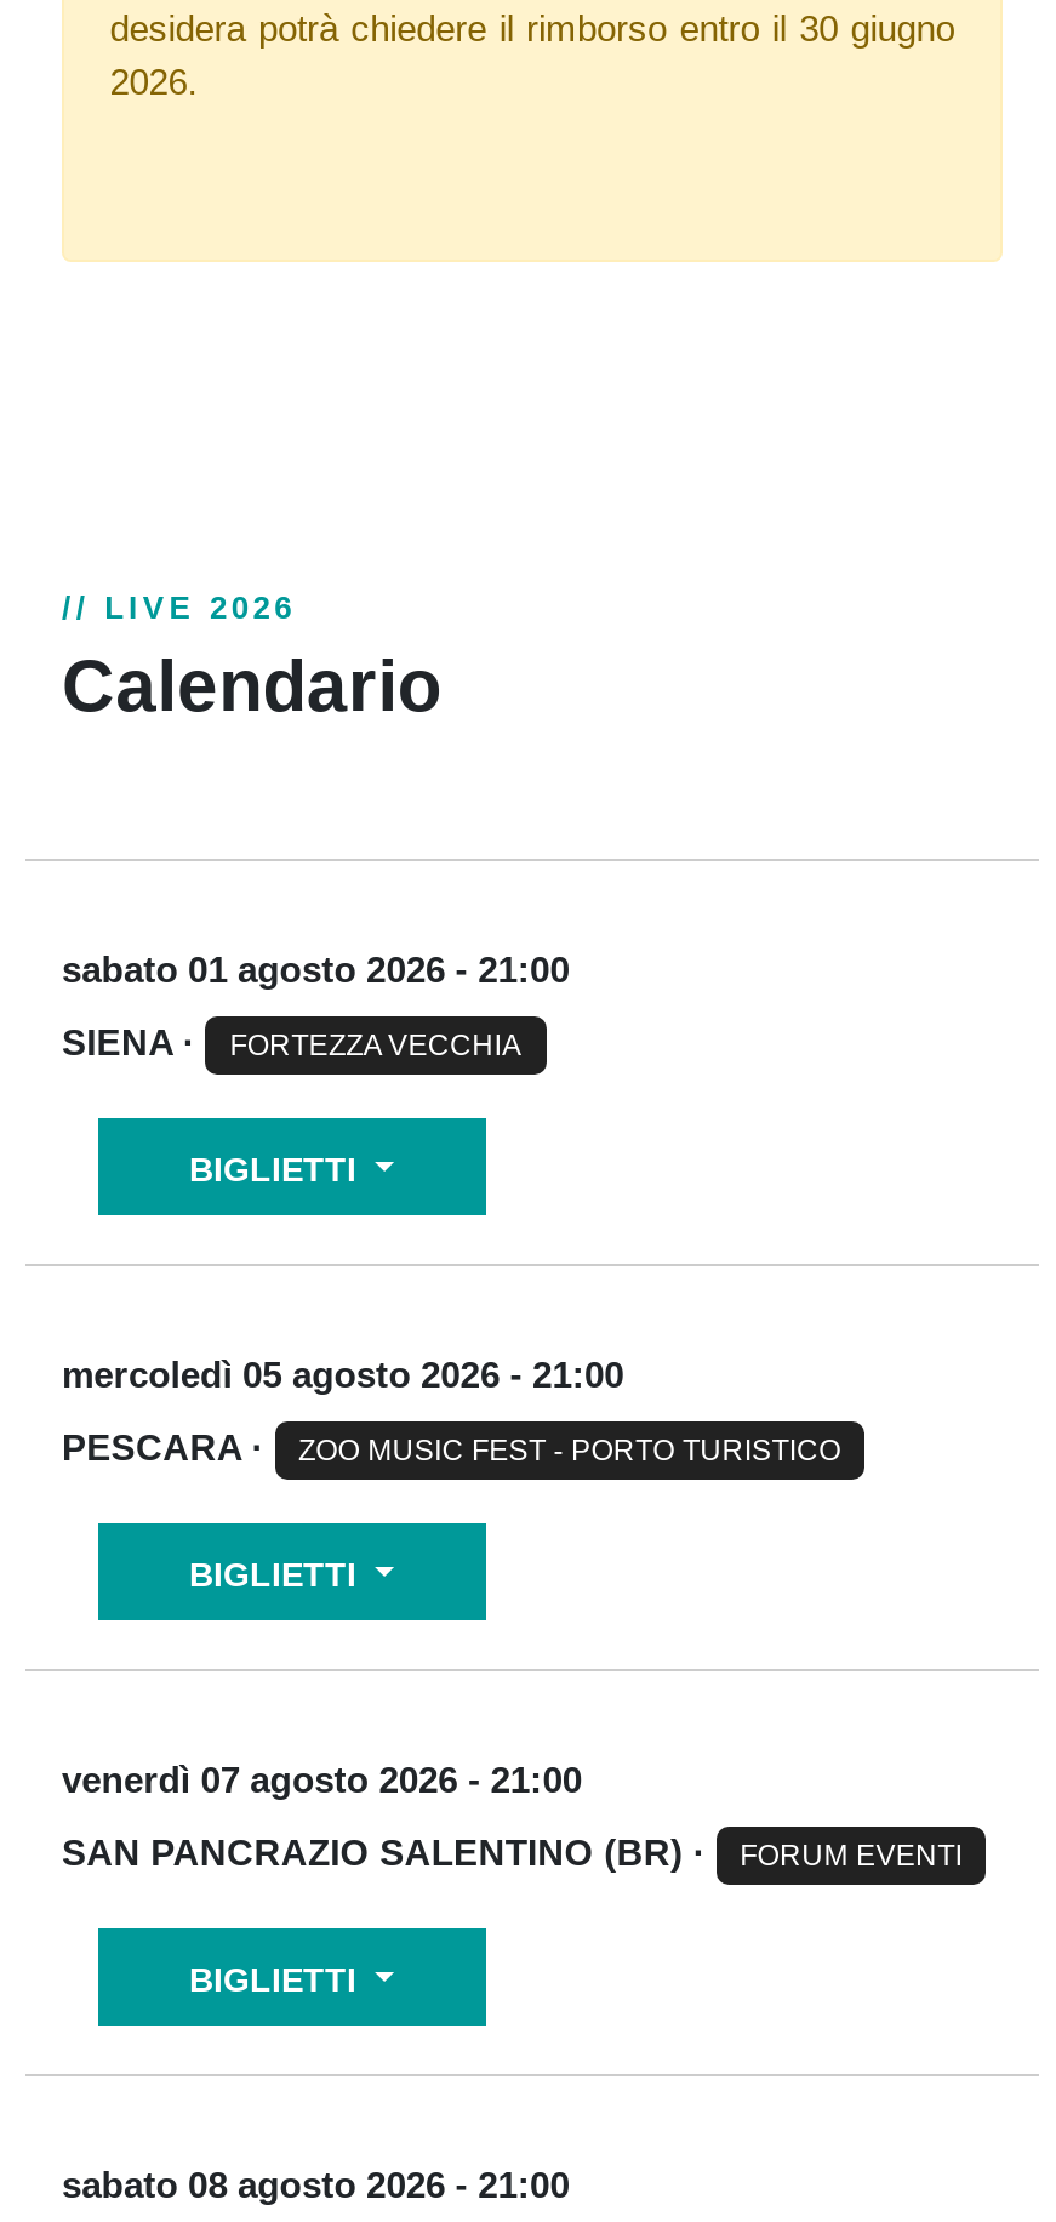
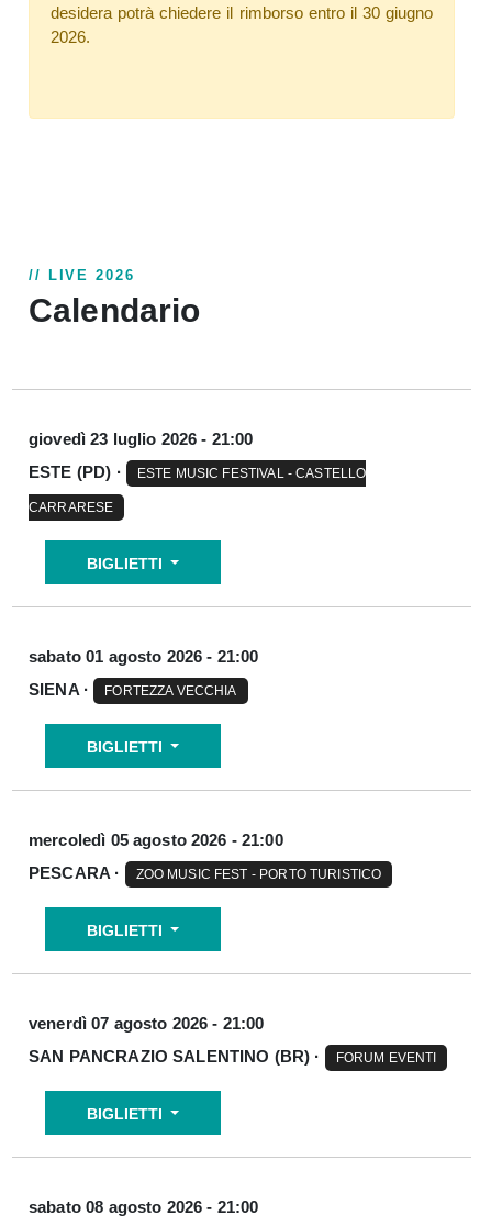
none -> [29,429,366,572] giovedì 23 luglio 2026 - 21:00 | ESTE (PD) · | ESTE MUSIC FESTIVAL - CASTELLO | CARRARESE | BIGLIETTI

